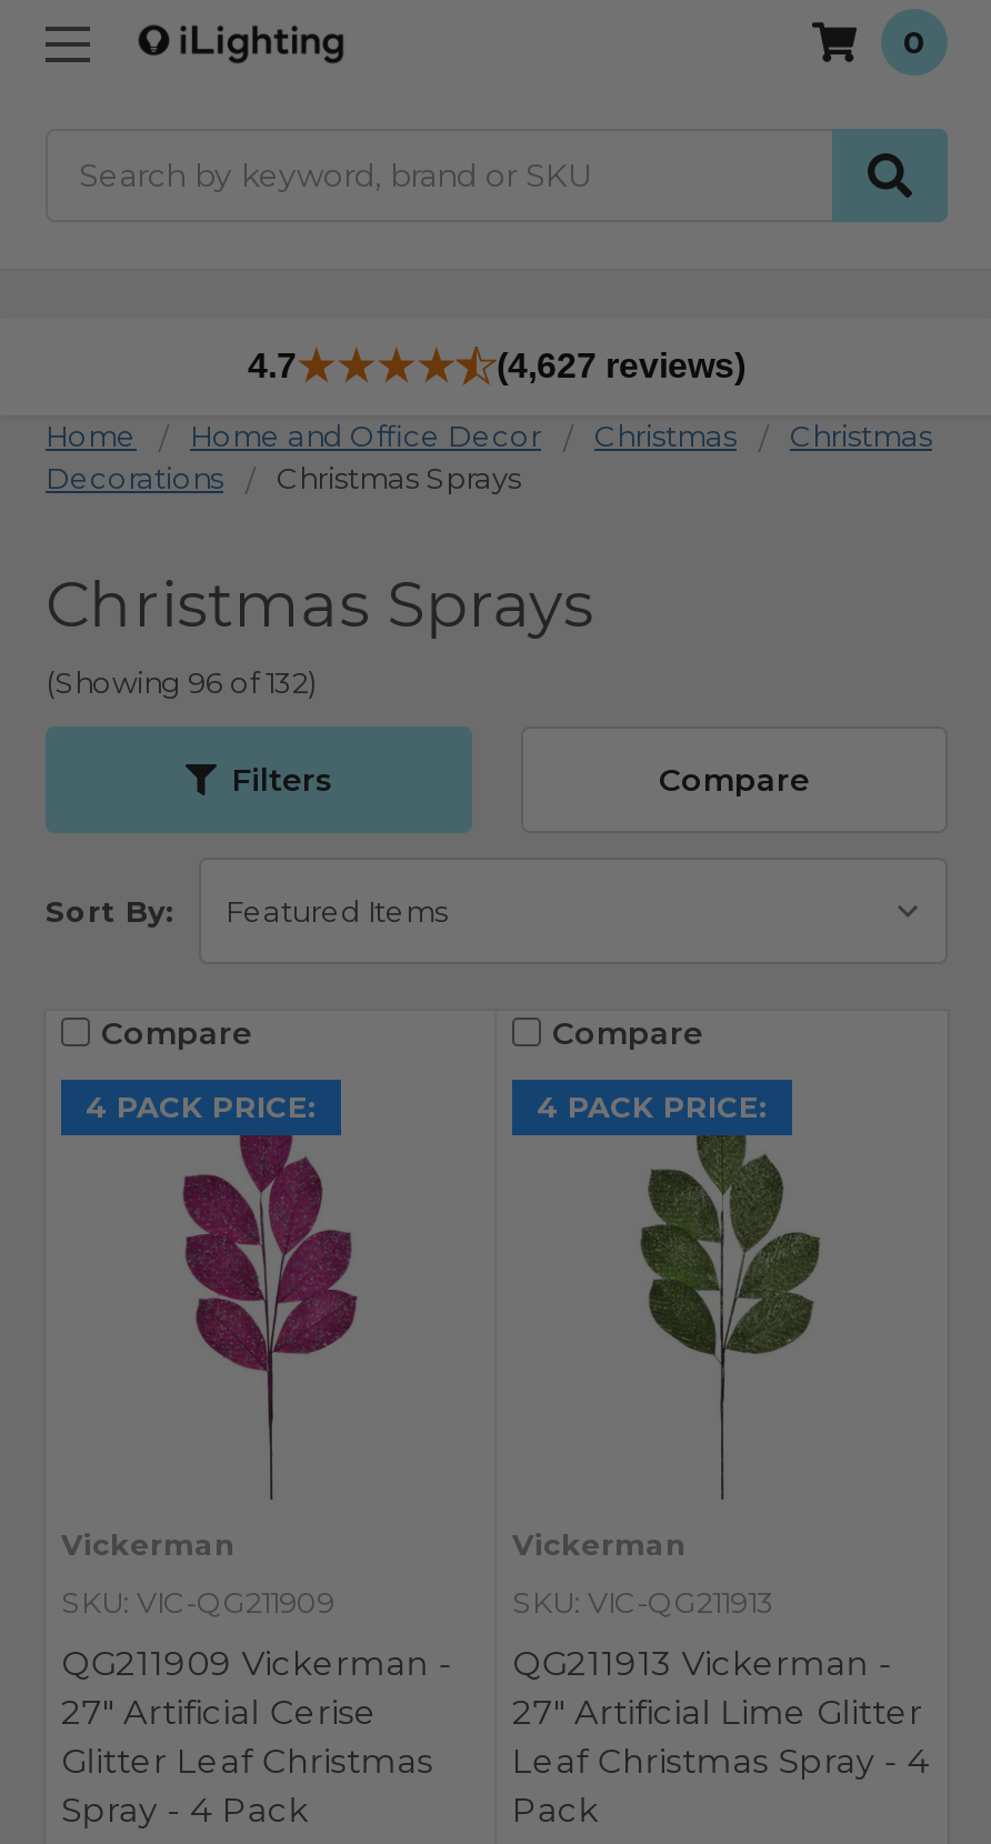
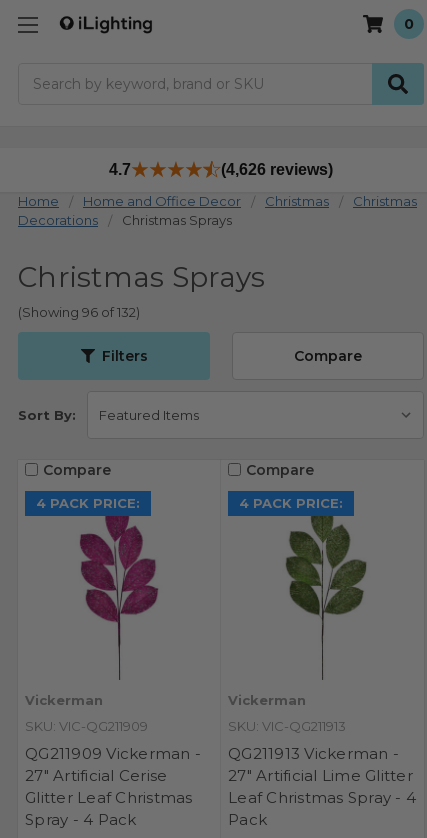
[497,347,745,384] (4,627 reviews) -> [221,161,333,178] (4,626 reviews)

